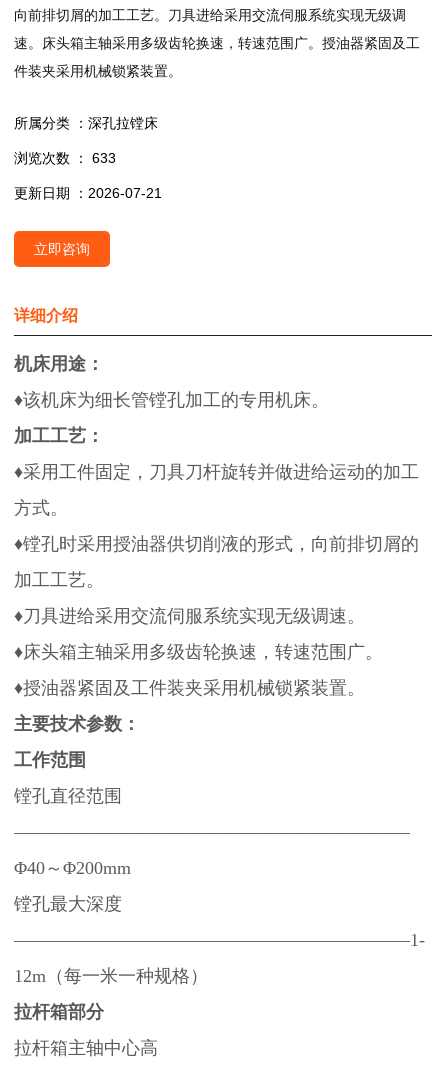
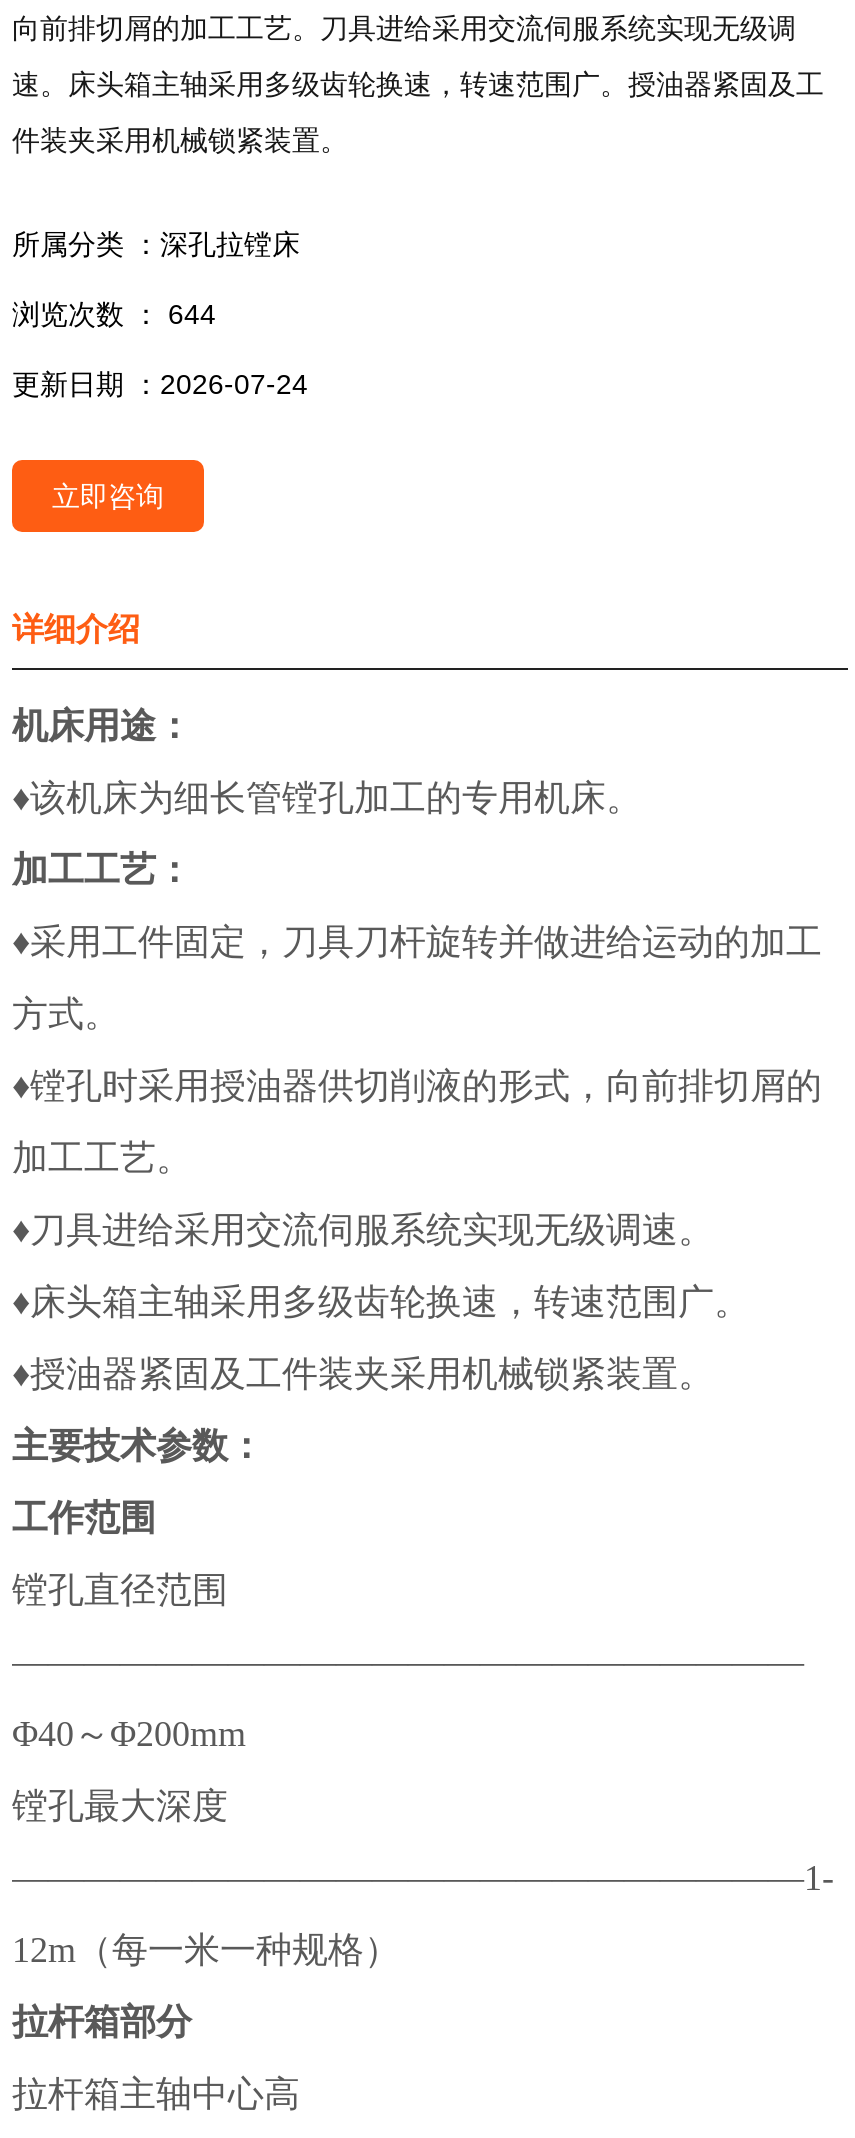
[14,150,116,166] 浏览次数 ：633 -> [12,298,216,330] 浏览次数 ：644
[14,185,162,201] 更新日期 ：2026-07-21 -> [12,368,308,400] 更新日期 ：2026-07-24

